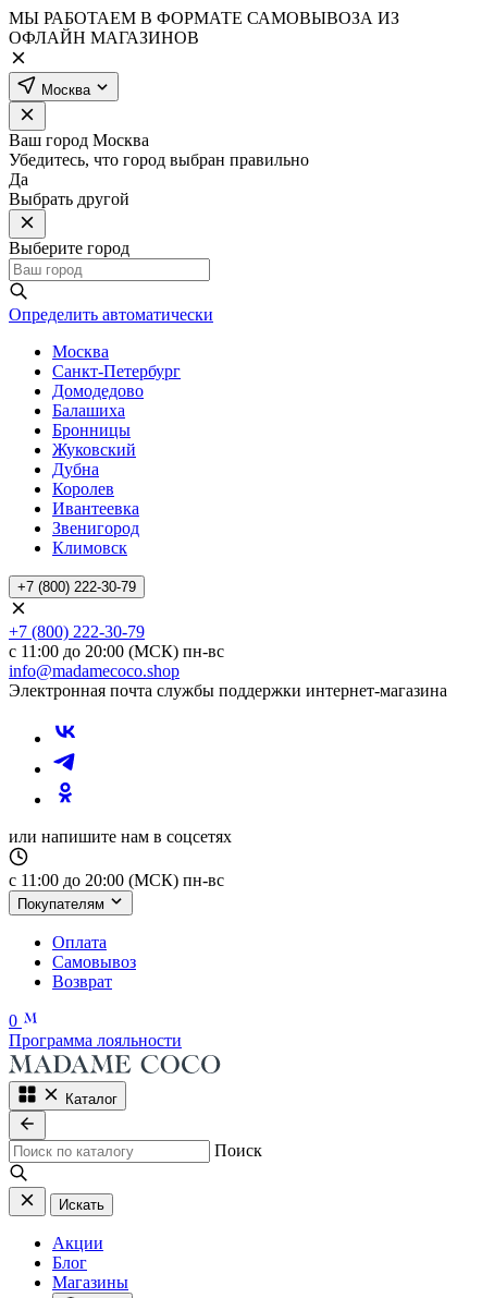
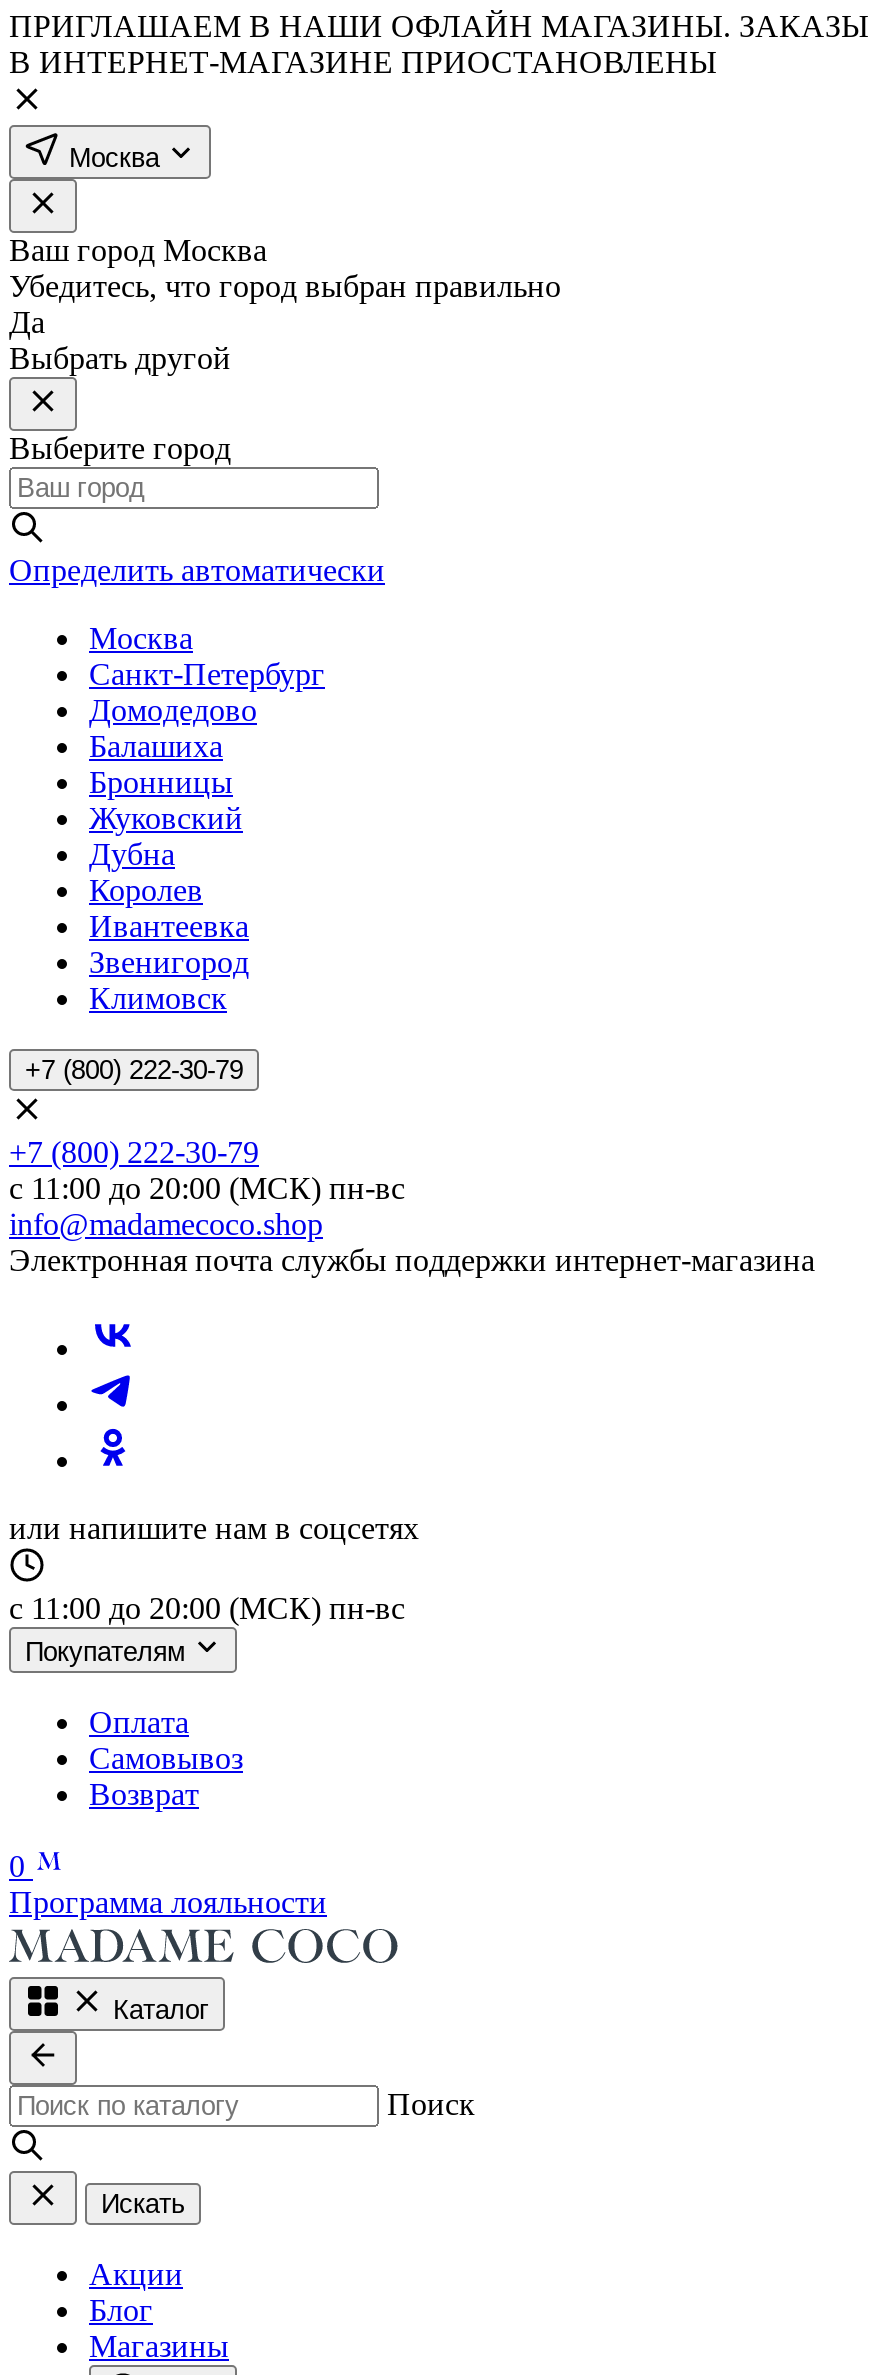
[9,9,399,47] МЫ РАБОТАЕМ В ФОРМАТЕ САМОВЫВОЗА ИЗ | ОФЛАЙН МАГАЗИНОВ -> [9,9,869,79] ПРИГЛАШАЕМ В НАШИ ОФЛАЙН МАГАЗИНЫ. ЗАКАЗЫ | В ИНТЕРНЕТ-МАГАЗИНЕ ПРИОСТАНОВЛЕНЫ

